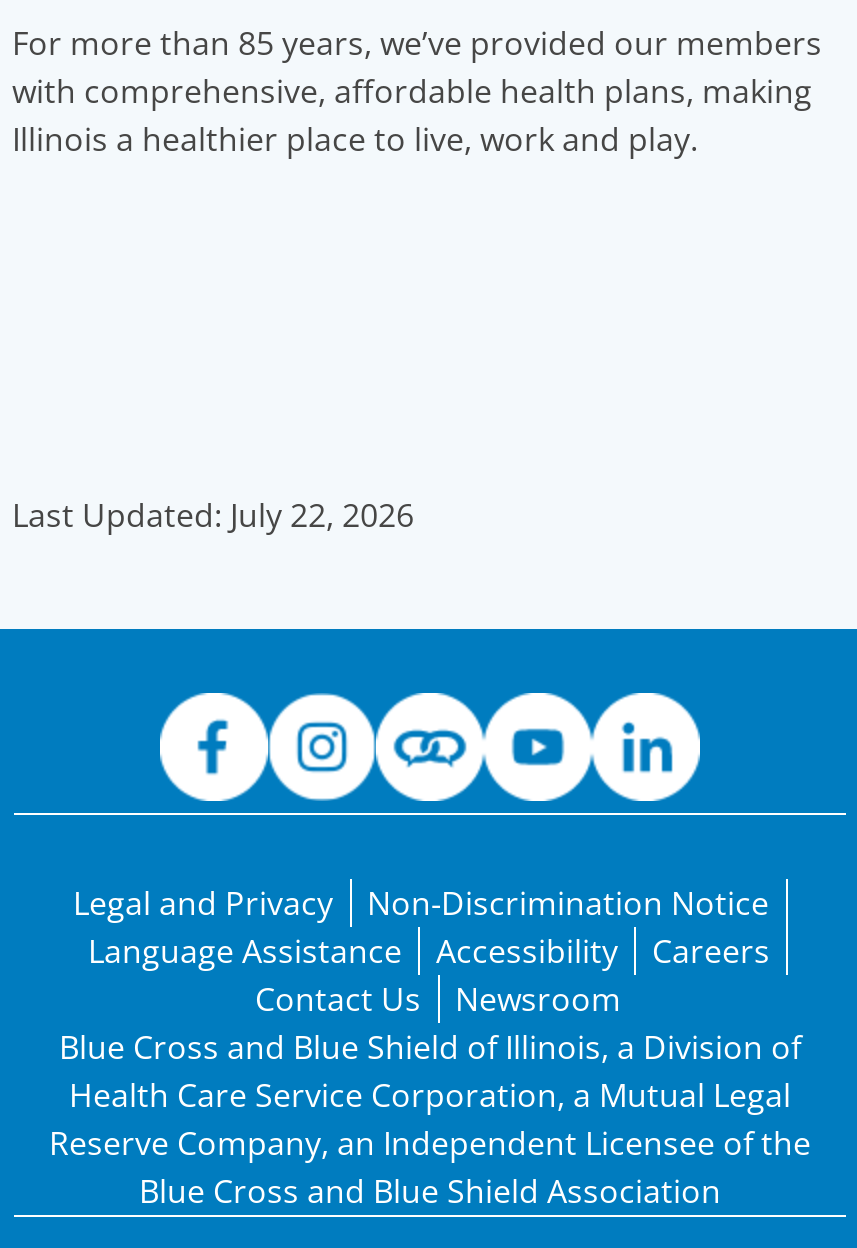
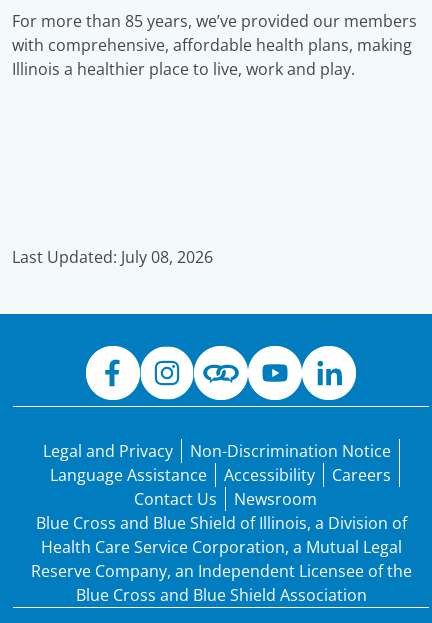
[12,493,414,537] Last Updated: July 22, 2026 -> [12,246,213,268] Last Updated: July 08, 2026

